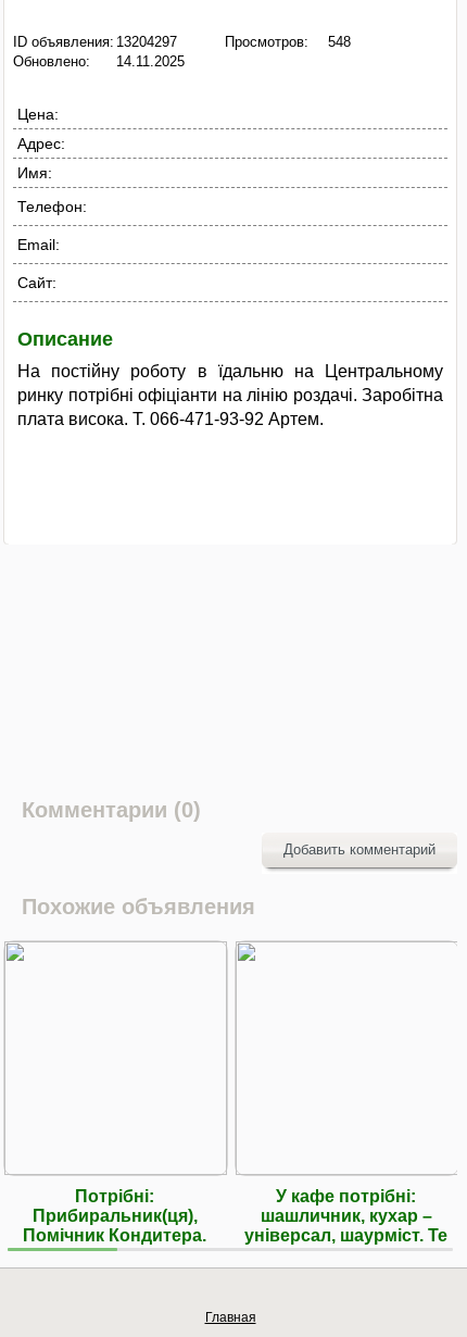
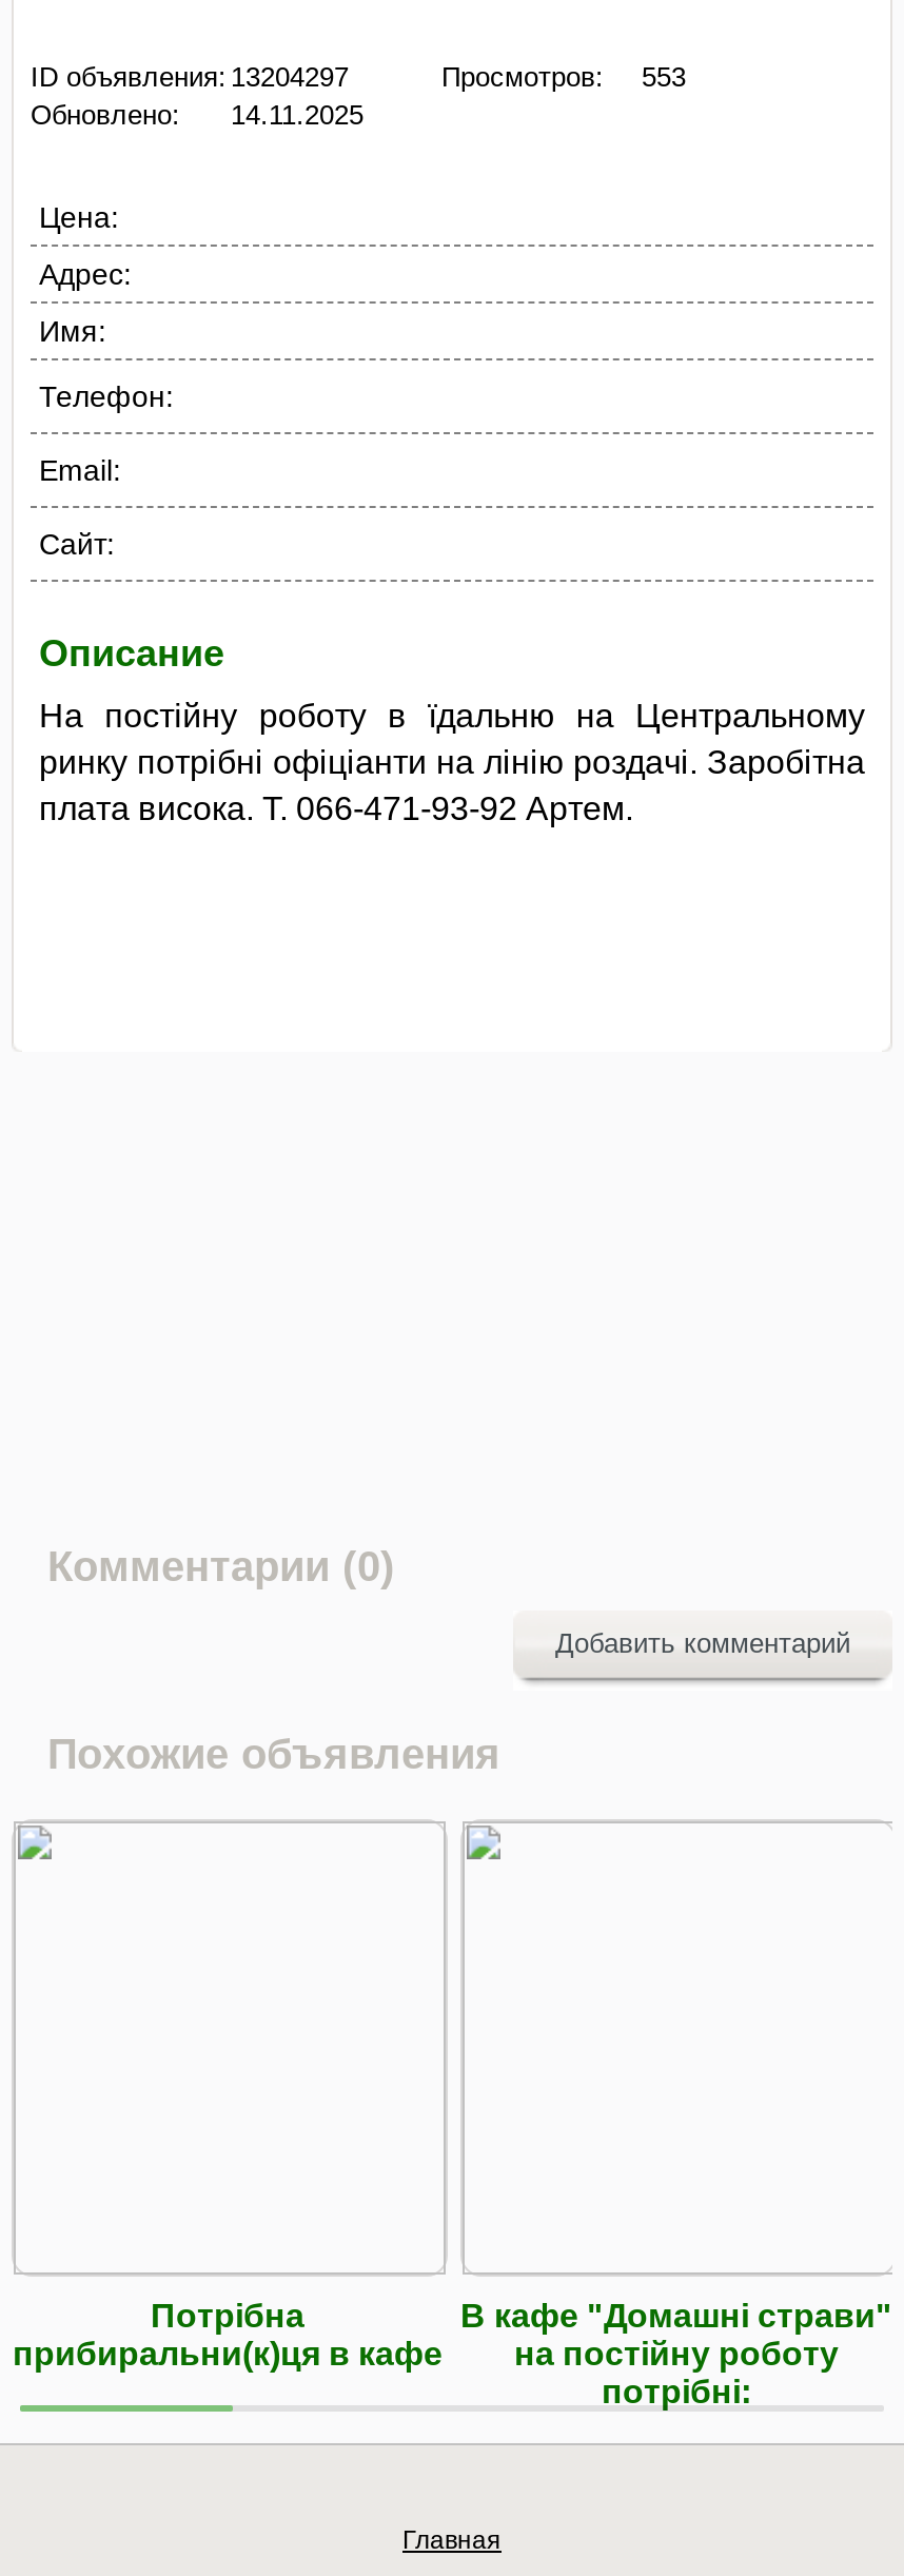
[225,34,351,50] Просмотров: 548 -> [441,61,686,93] Просмотров: 553
[23,1186,206,1244] Потрібні: | Прибиральник(ця), | Помічник Кондитера. -> [13,2297,443,2370] Потрібна | прибиральни(к)ця в кафе
[244,1186,447,1244] У кафе потрібні: | шашличник, кухар – | універсал, шаурміст. Те -> [460,2297,892,2408] В кафе "Домашні страви" | на постійну роботу | потрібні:

